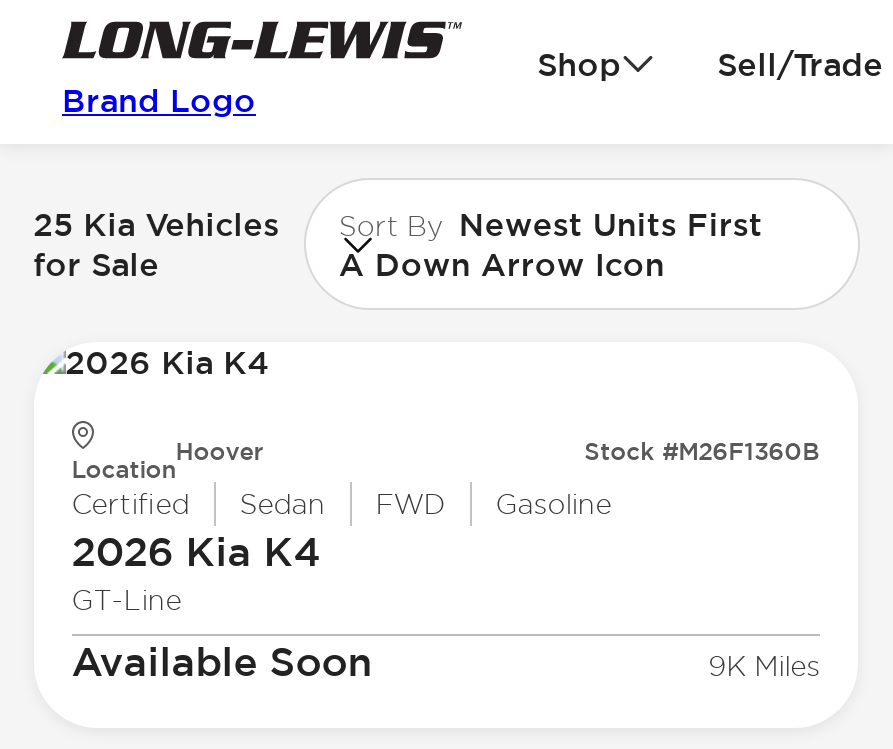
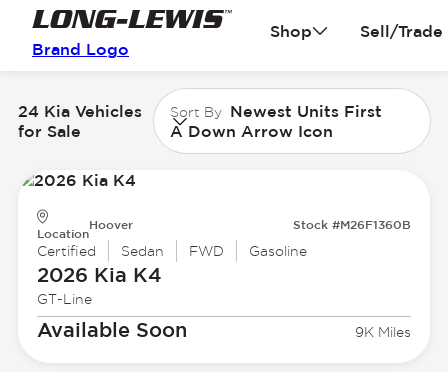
[33,205,763,241] 25 Kia Vehicles Sort By Newest Units First -> [18,102,382,120] 24 Kia Vehicles Sort By Newest Units First

